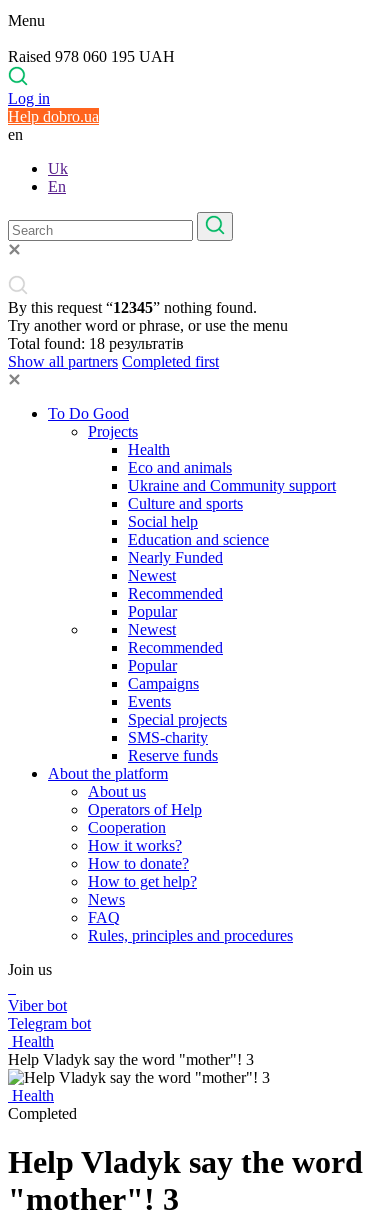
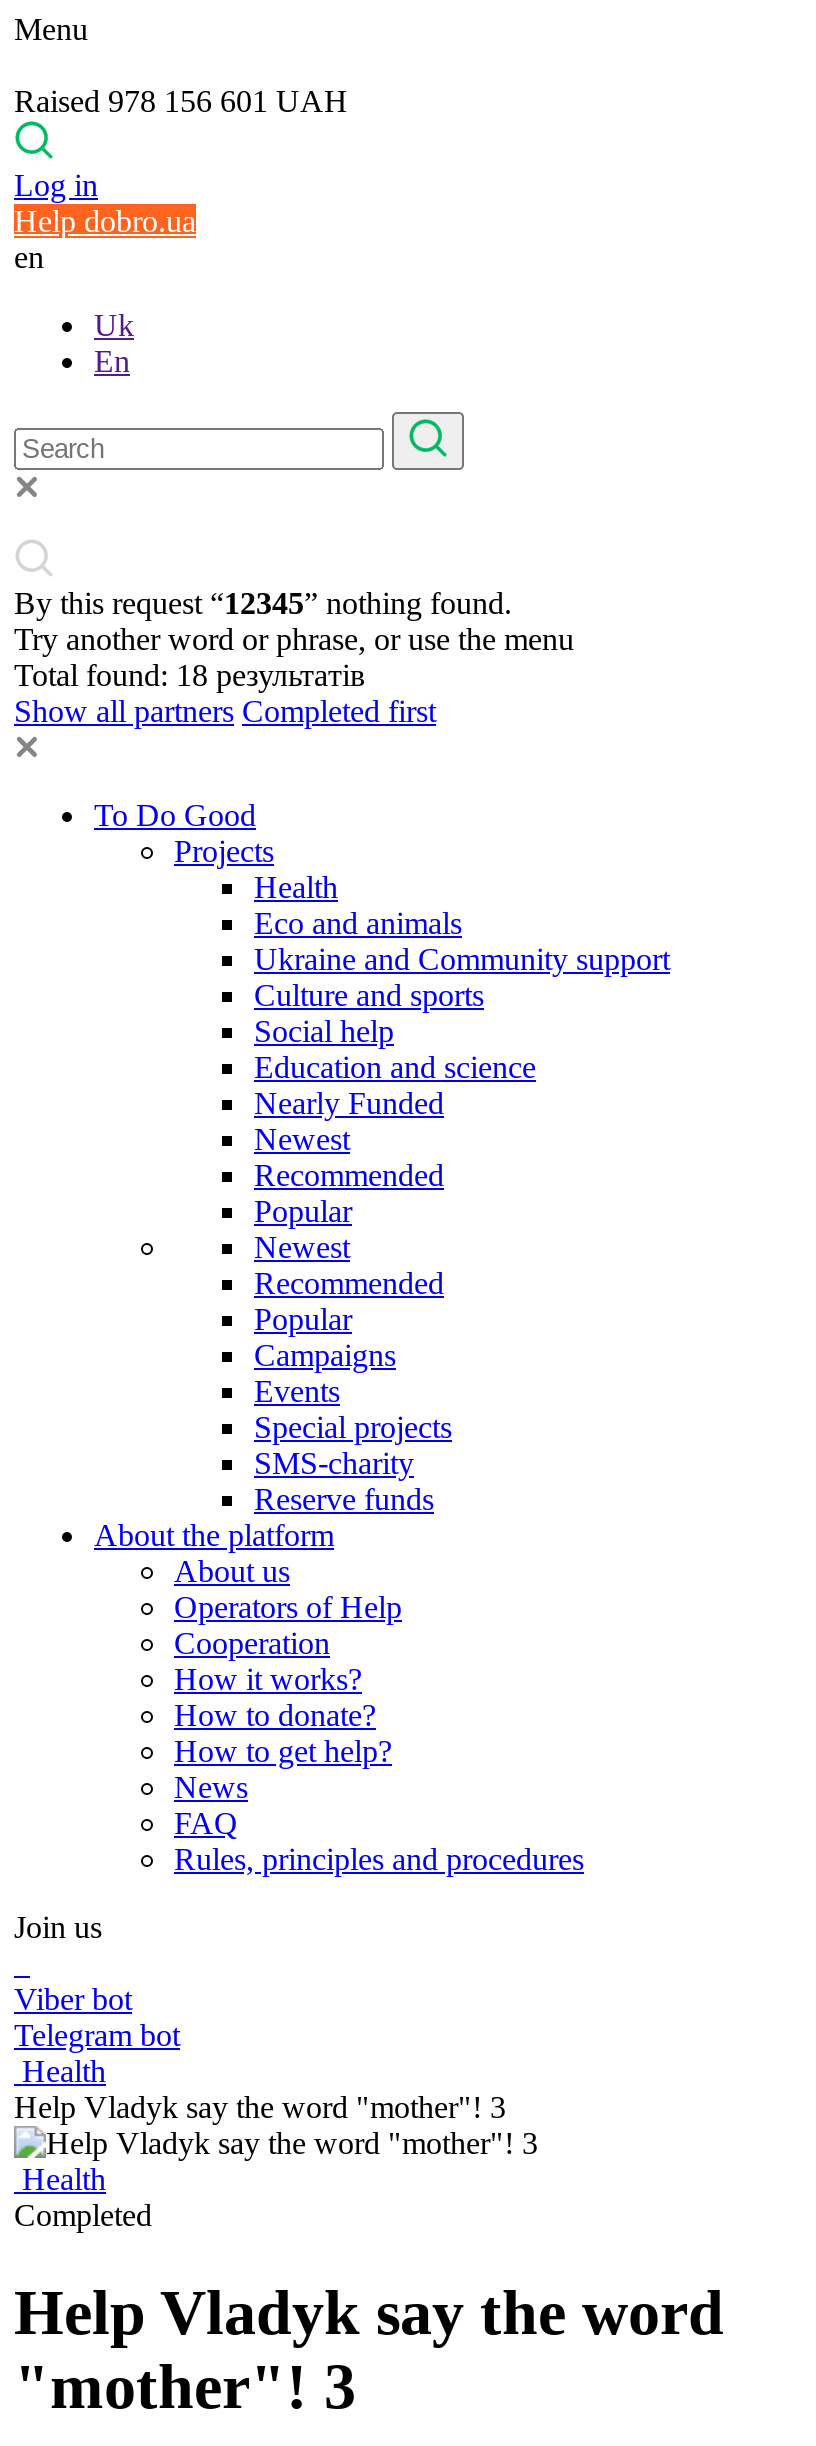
[8,48,175,65] Raised 978 060 195 UAH -> [14,84,348,118] Raised 978 156 601 UAH

